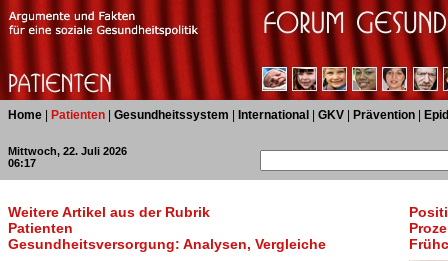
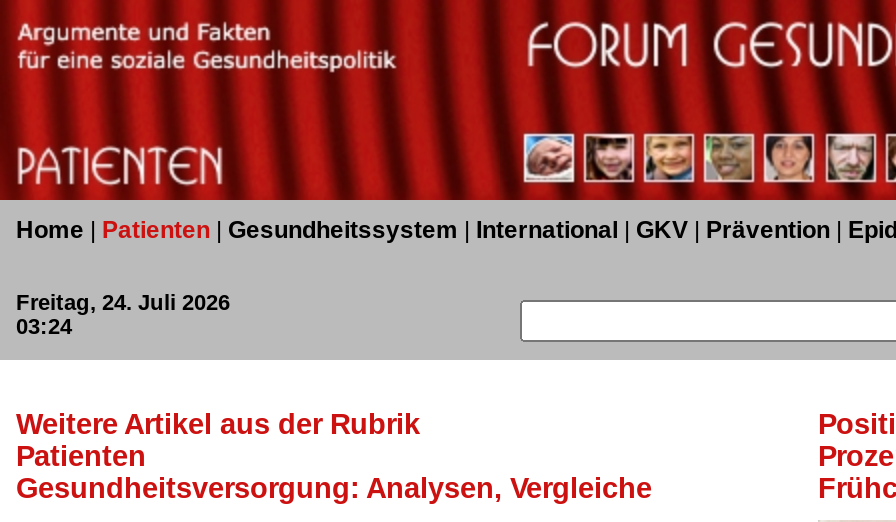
[8,145,127,157] Mittwoch, 22. Juli 2026 -> [16,290,230,314] Freitag, 24. Juli 2026
[8,157,36,169] 06:17 -> [16,314,72,338] 03:24

